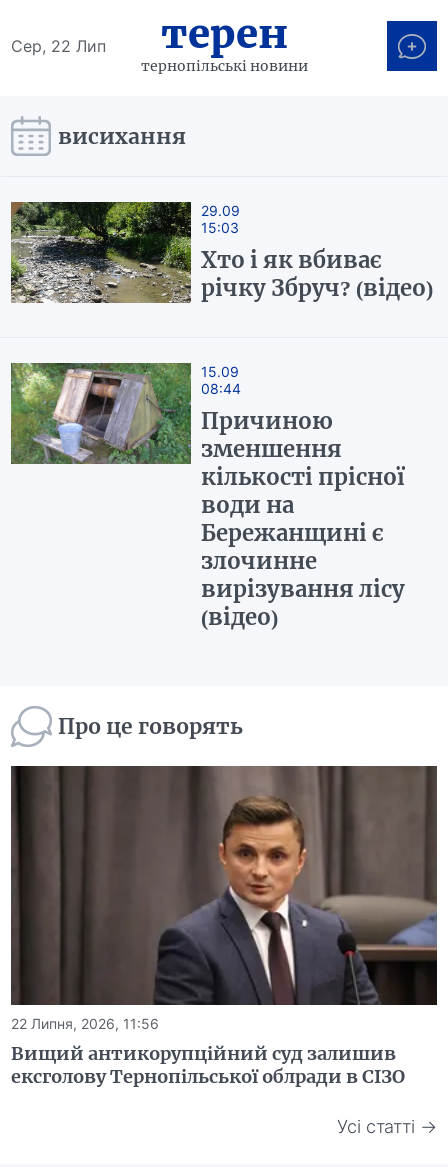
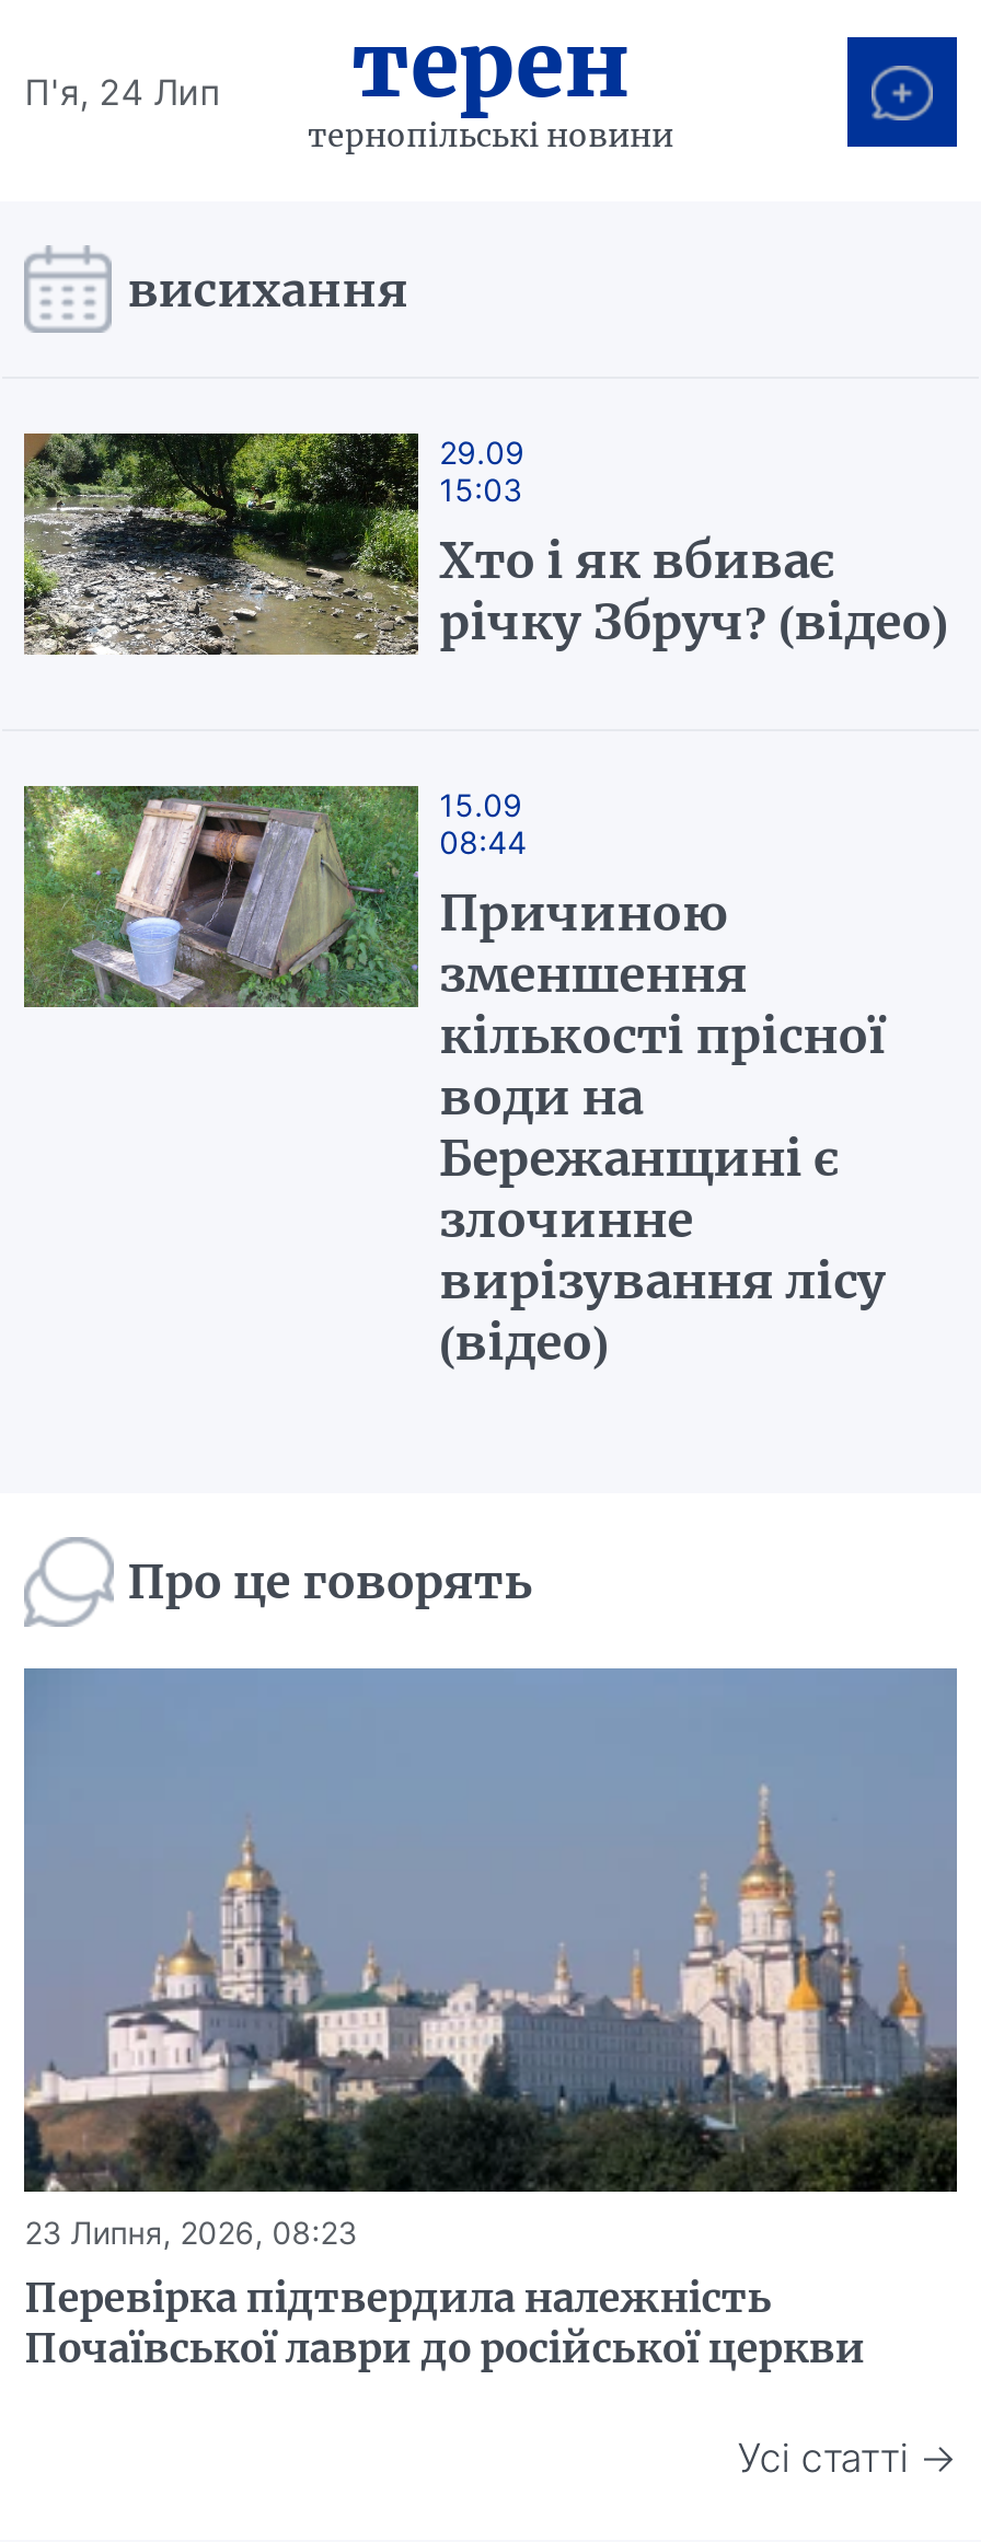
[11,36,106,56] Сер, 22 Лип -> [25,70,219,114] П'я, 24 Лип
[10,765,438,1088] [image] | 22 Липня, 2026, 11:56 | Вищий антикорупційний суд залишив | ексголову Тернопільської облради в СІЗО -> [22,1666,959,2374] [image] | 23 Липня, 2026, 08:23 | Перевірка підтвердила належність | Почаївської лаври до російської церкви

